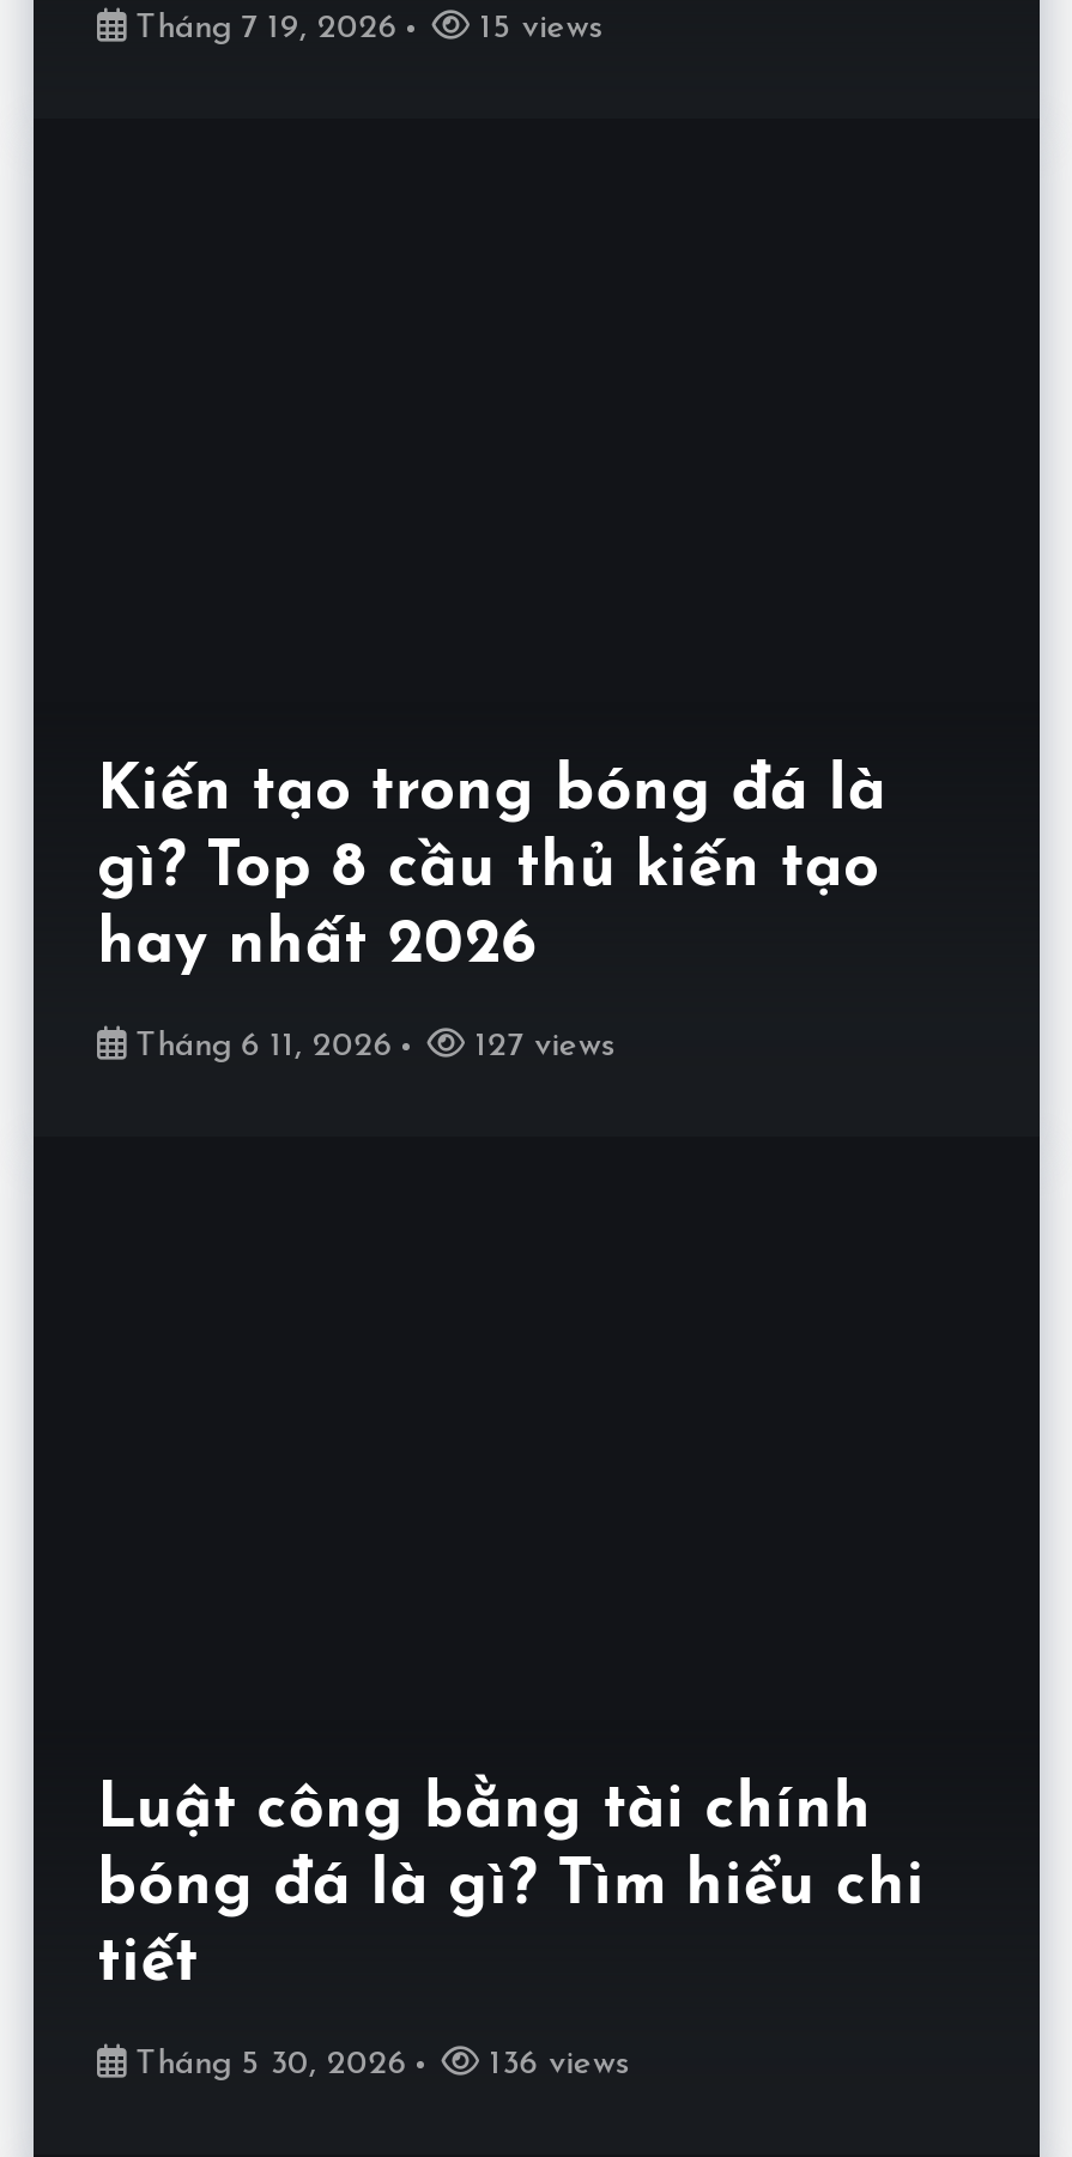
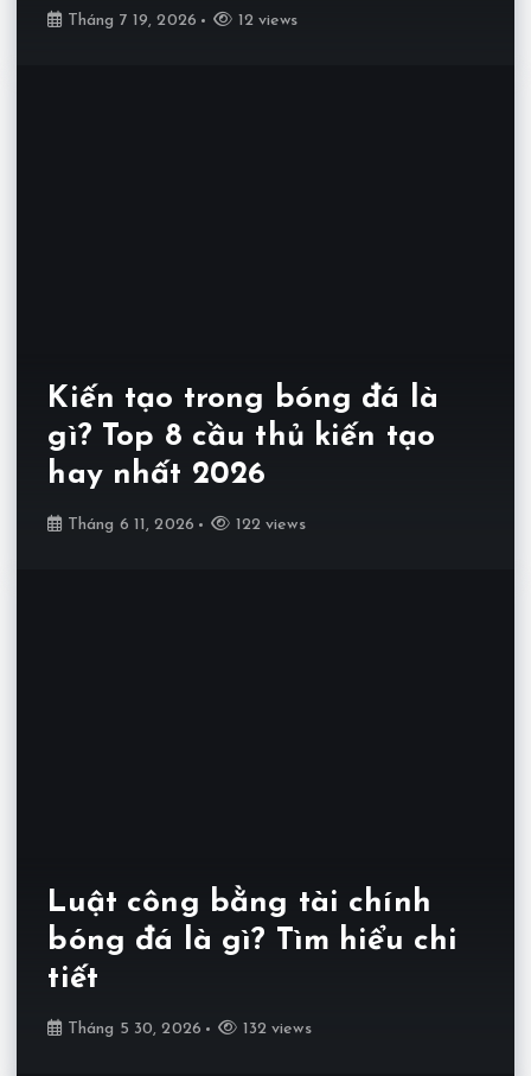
[470,11,603,46] 15 views -> [233,12,298,30] 12 views
[466,1029,615,1064] 127 views -> [230,516,306,534] 122 views
[480,2047,630,2083] 136 views -> [238,1020,311,1038] 132 views

